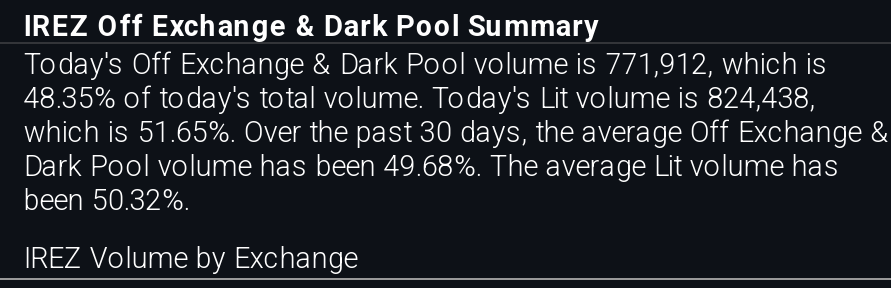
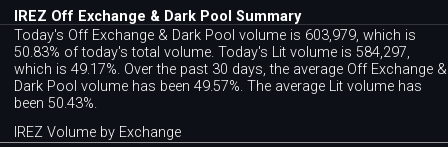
[24,48,828,82] Today's Off Exchange & Dark Pool volume is 771,912, which is -> [14,27,416,44] Today's Off Exchange & Dark Pool volume is 603,979, which is
[24,82,816,116] 48.35% of today's total volume. Today's Lit volume is 824,438, -> [14,44,410,61] 50.83% of today's total volume. Today's Lit volume is 584,297,
[24,116,890,150] which is 51.65%. Over the past 30 days, the average Off Exchange & -> [14,61,447,78] which is 49.17%. Over the past 30 days, the average Off Exchange &
[24,150,840,184] Dark Pool volume has been 49.68%. The average Lit volume has -> [14,78,422,95] Dark Pool volume has been 49.57%. The average Lit volume has
[24,184,190,218] been 50.32%. -> [14,95,97,112] been 50.43%.

